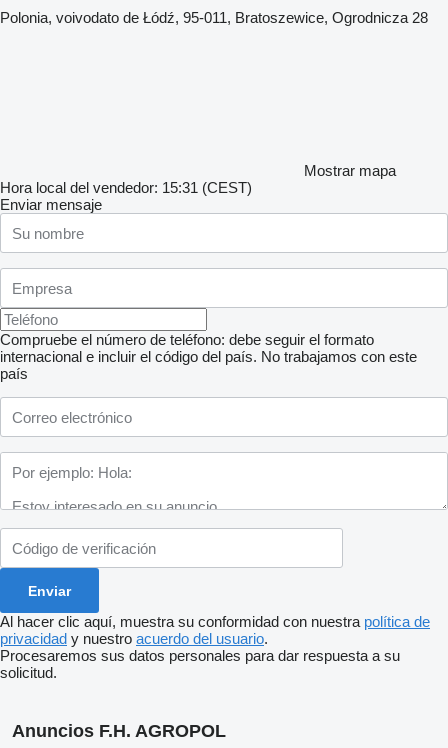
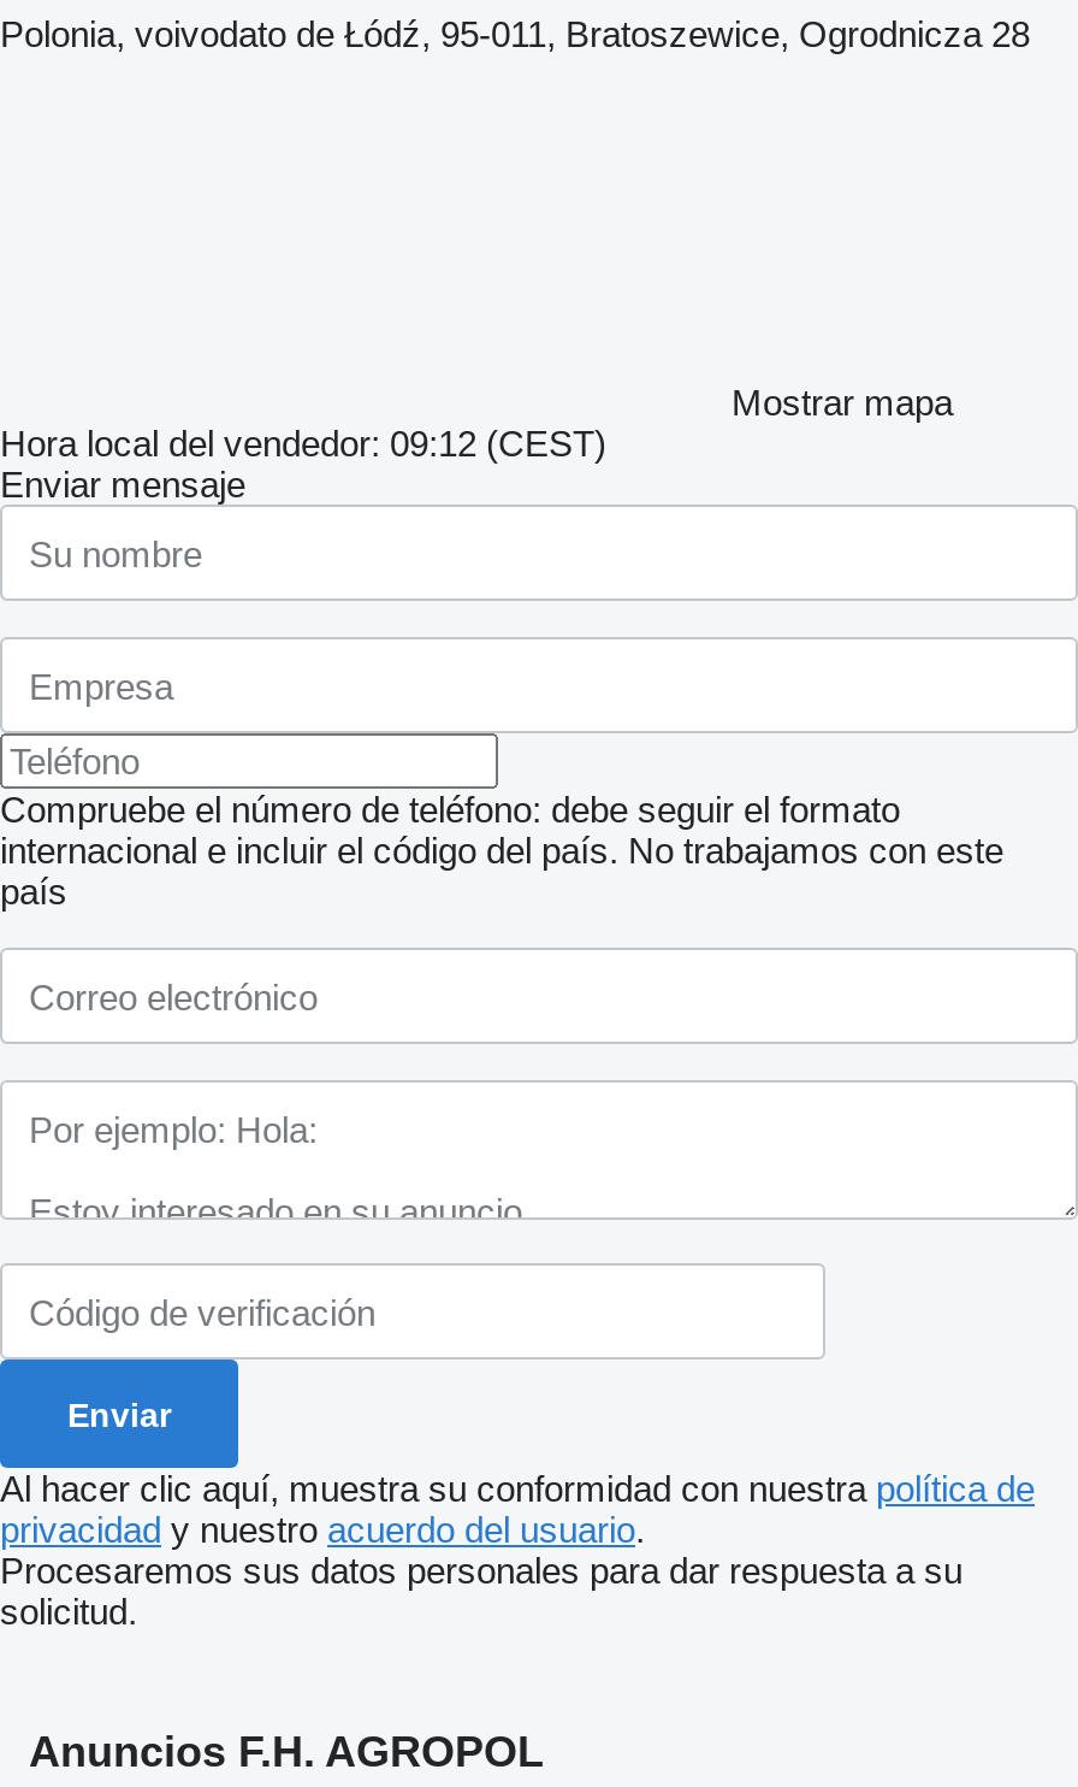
[0,179,252,196] Hora local del vendedor: 15:31 (CEST) -> [0,423,606,464] Hora local del vendedor: 09:12 (CEST)

